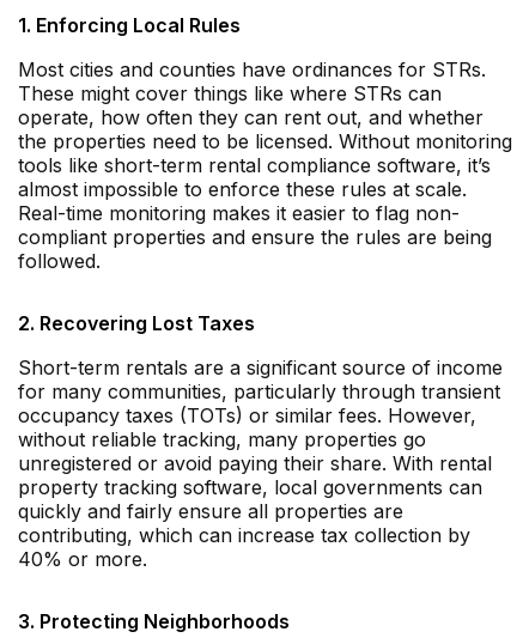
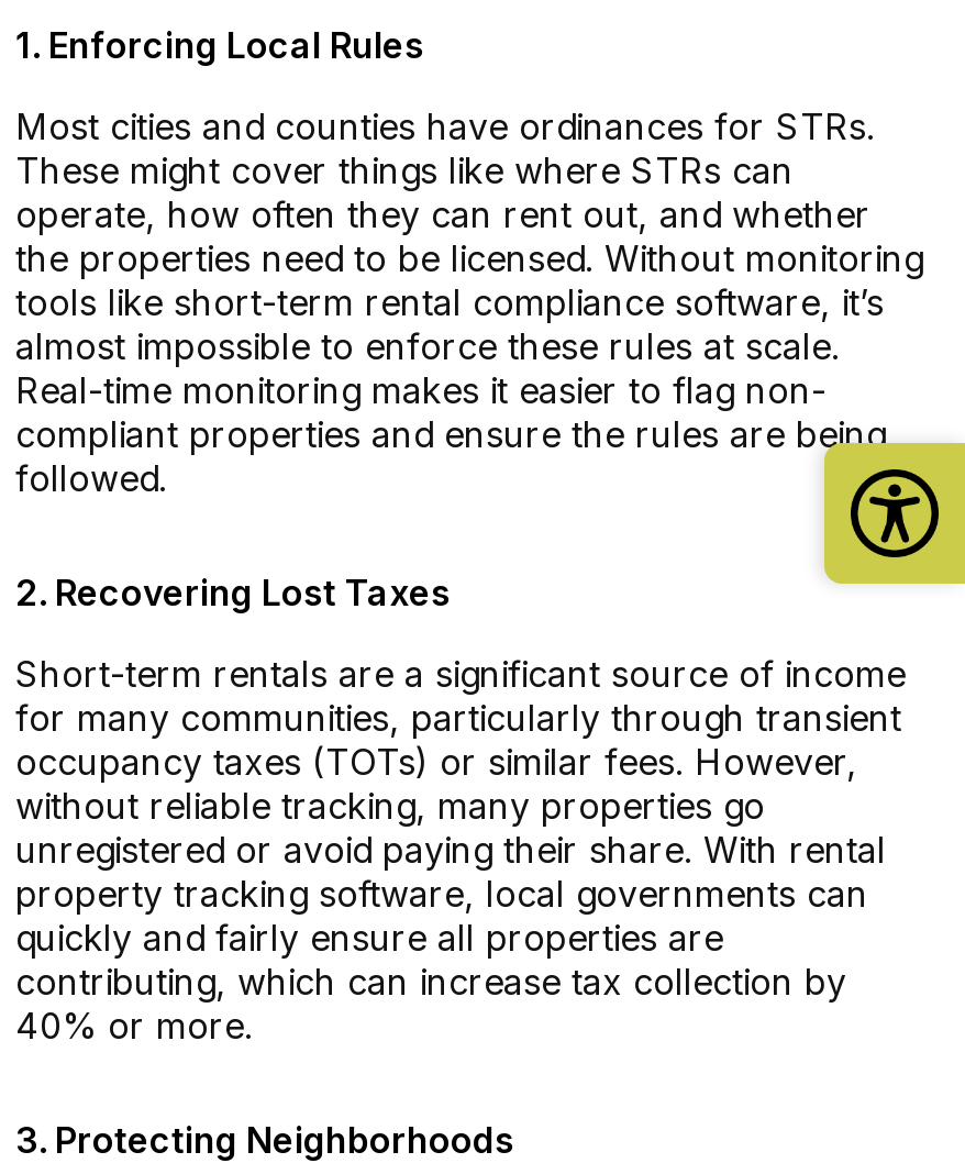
none -> [820,439,958,588] [image]

